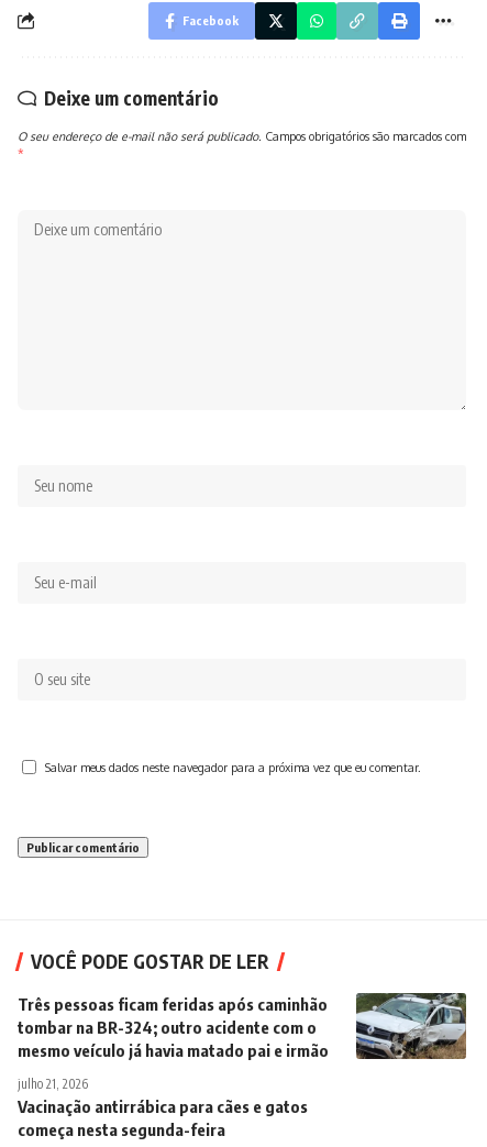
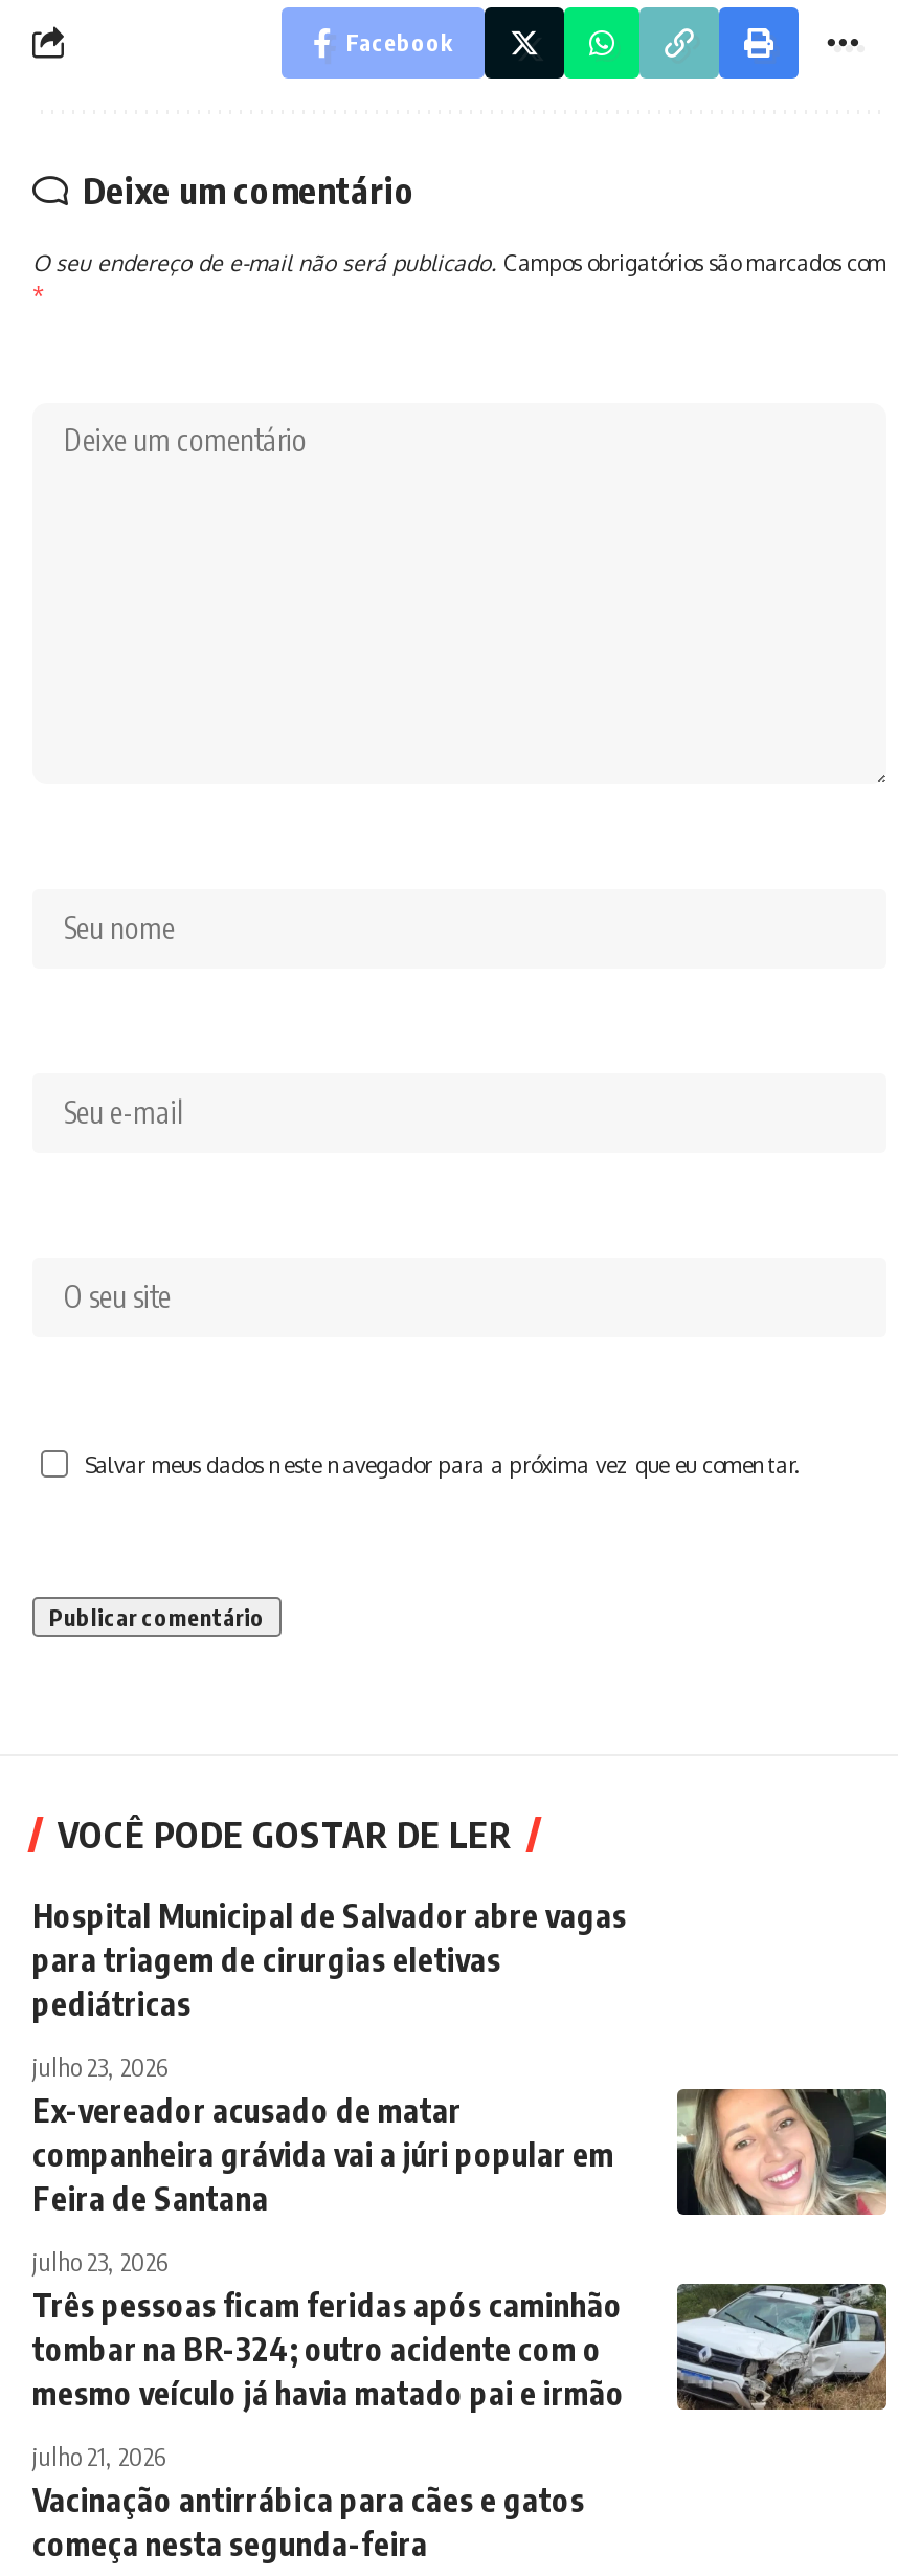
none -> [32,1896,889,2277] [image] | Hospital Municipal de Salvador abre vagas | para triagem de cirurgias eletivas | pediátricas | julho 23, 2026 | Ex-vereador acusado de matar | companheira grávida vai a júri popular em | Feira de Santana | julho 23, 2026

